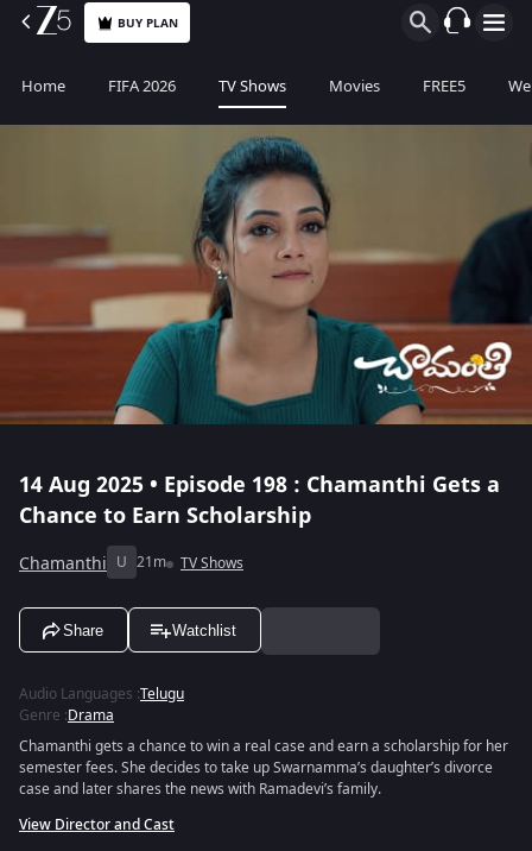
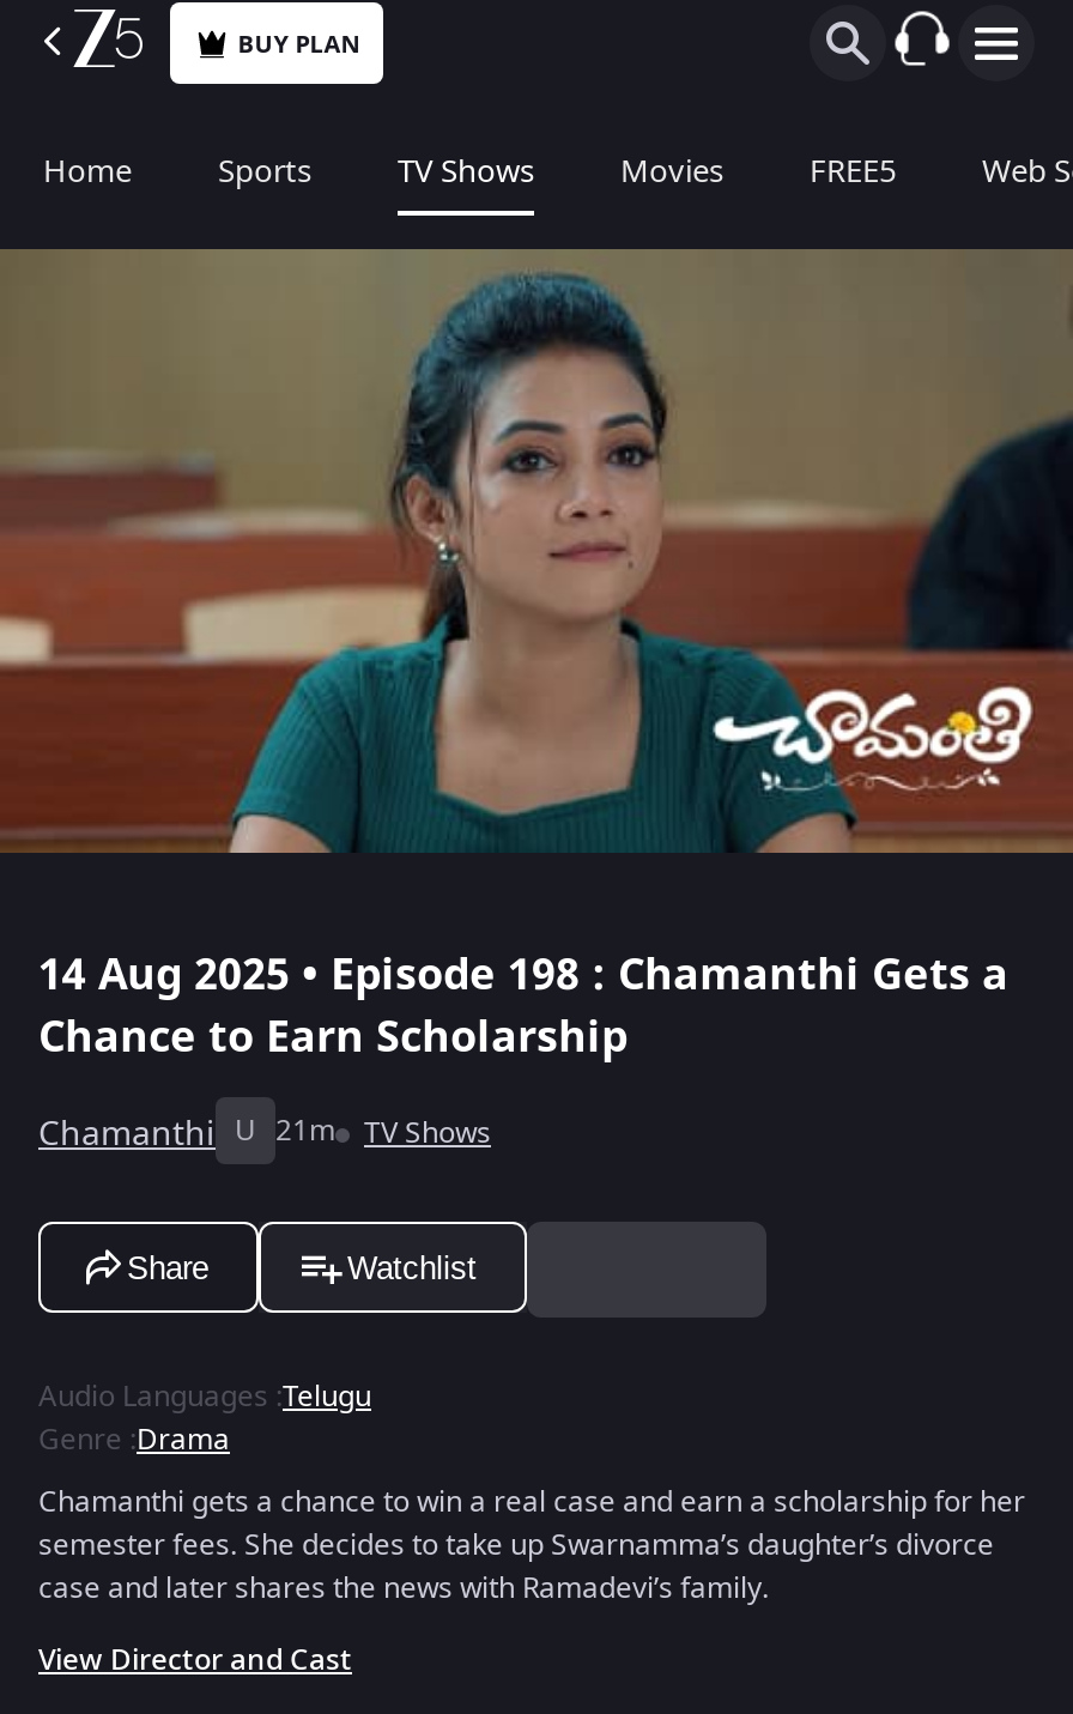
[108,75,176,97] FIFA 2026 -> [218,149,311,194] Sports

